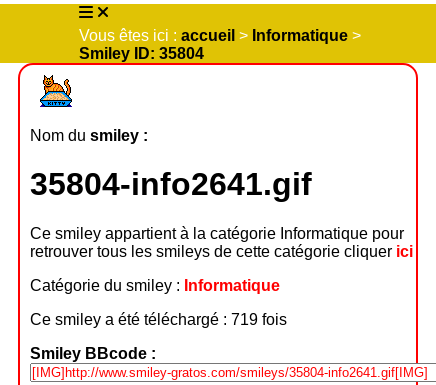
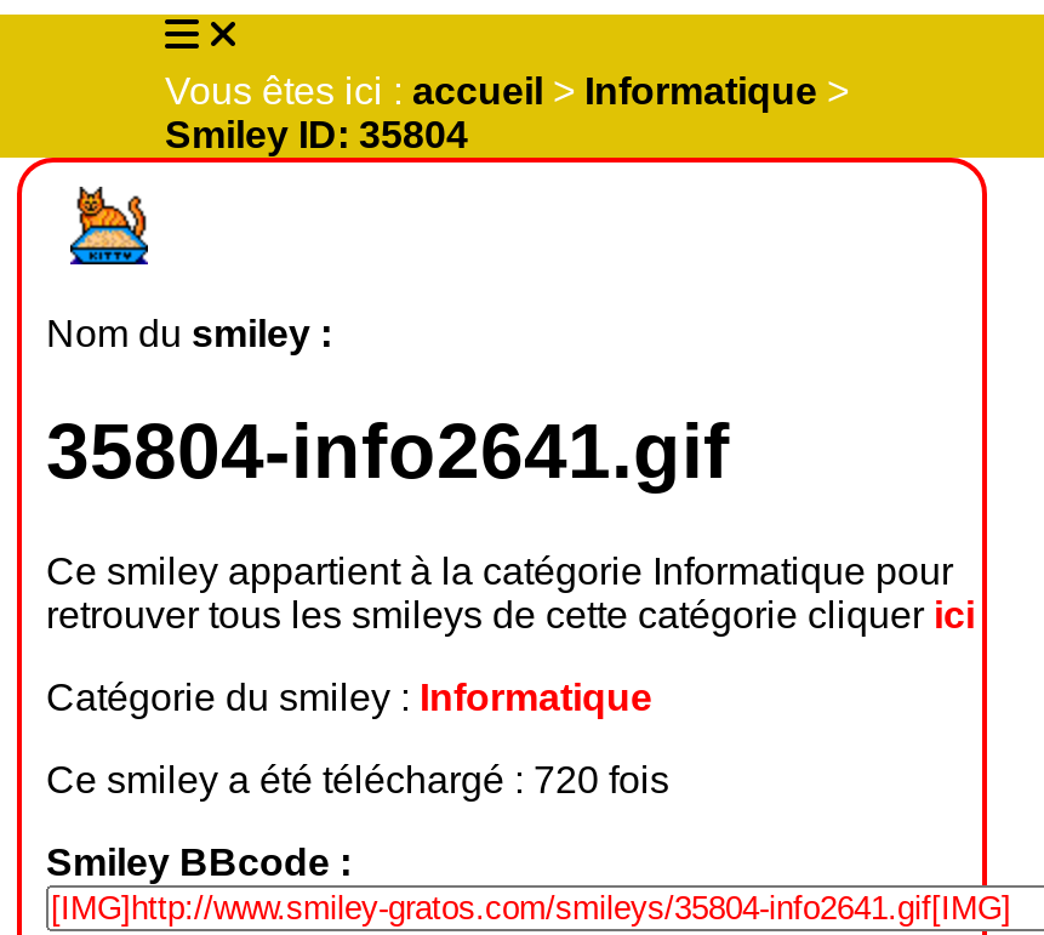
[30,311,287,328] Ce smiley a été téléchargé : 719 fois -> [46,759,669,800] Ce smiley a été téléchargé : 720 fois

